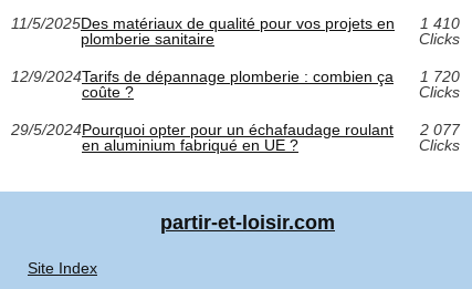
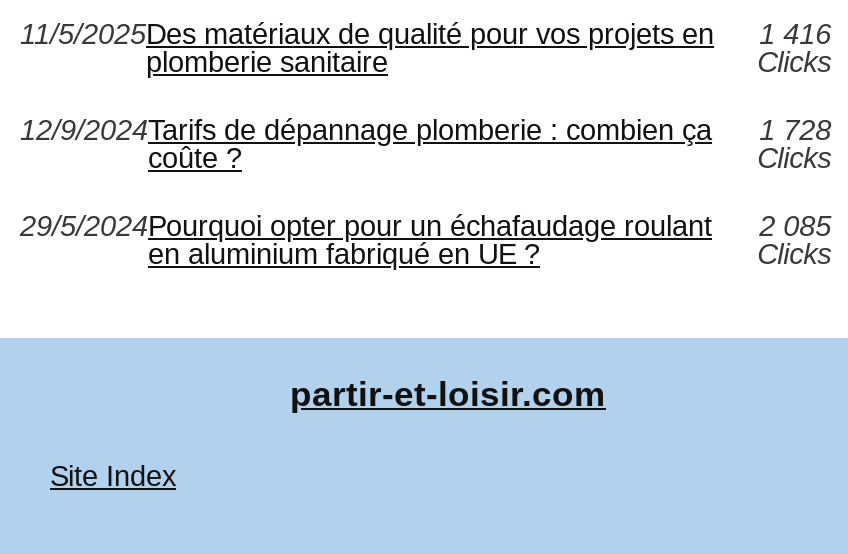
[11,14,459,32] 11/5/2025Des matériaux de qualité pour vos projets en 1 410 -> [20,18,831,50] 11/5/2025Des matériaux de qualité pour vos projets en 1 416
[11,67,459,85] 12/9/2024Tarifs de dépannage plomberie : combien ça 1 720 -> [20,114,831,146] 12/9/2024Tarifs de dépannage plomberie : combien ça 1 728
[11,121,459,138] 29/5/2024Pourquoi opter pour un échafaudage roulant 2 077 -> [20,210,831,242] 29/5/2024Pourquoi opter pour un échafaudage roulant 2 085

